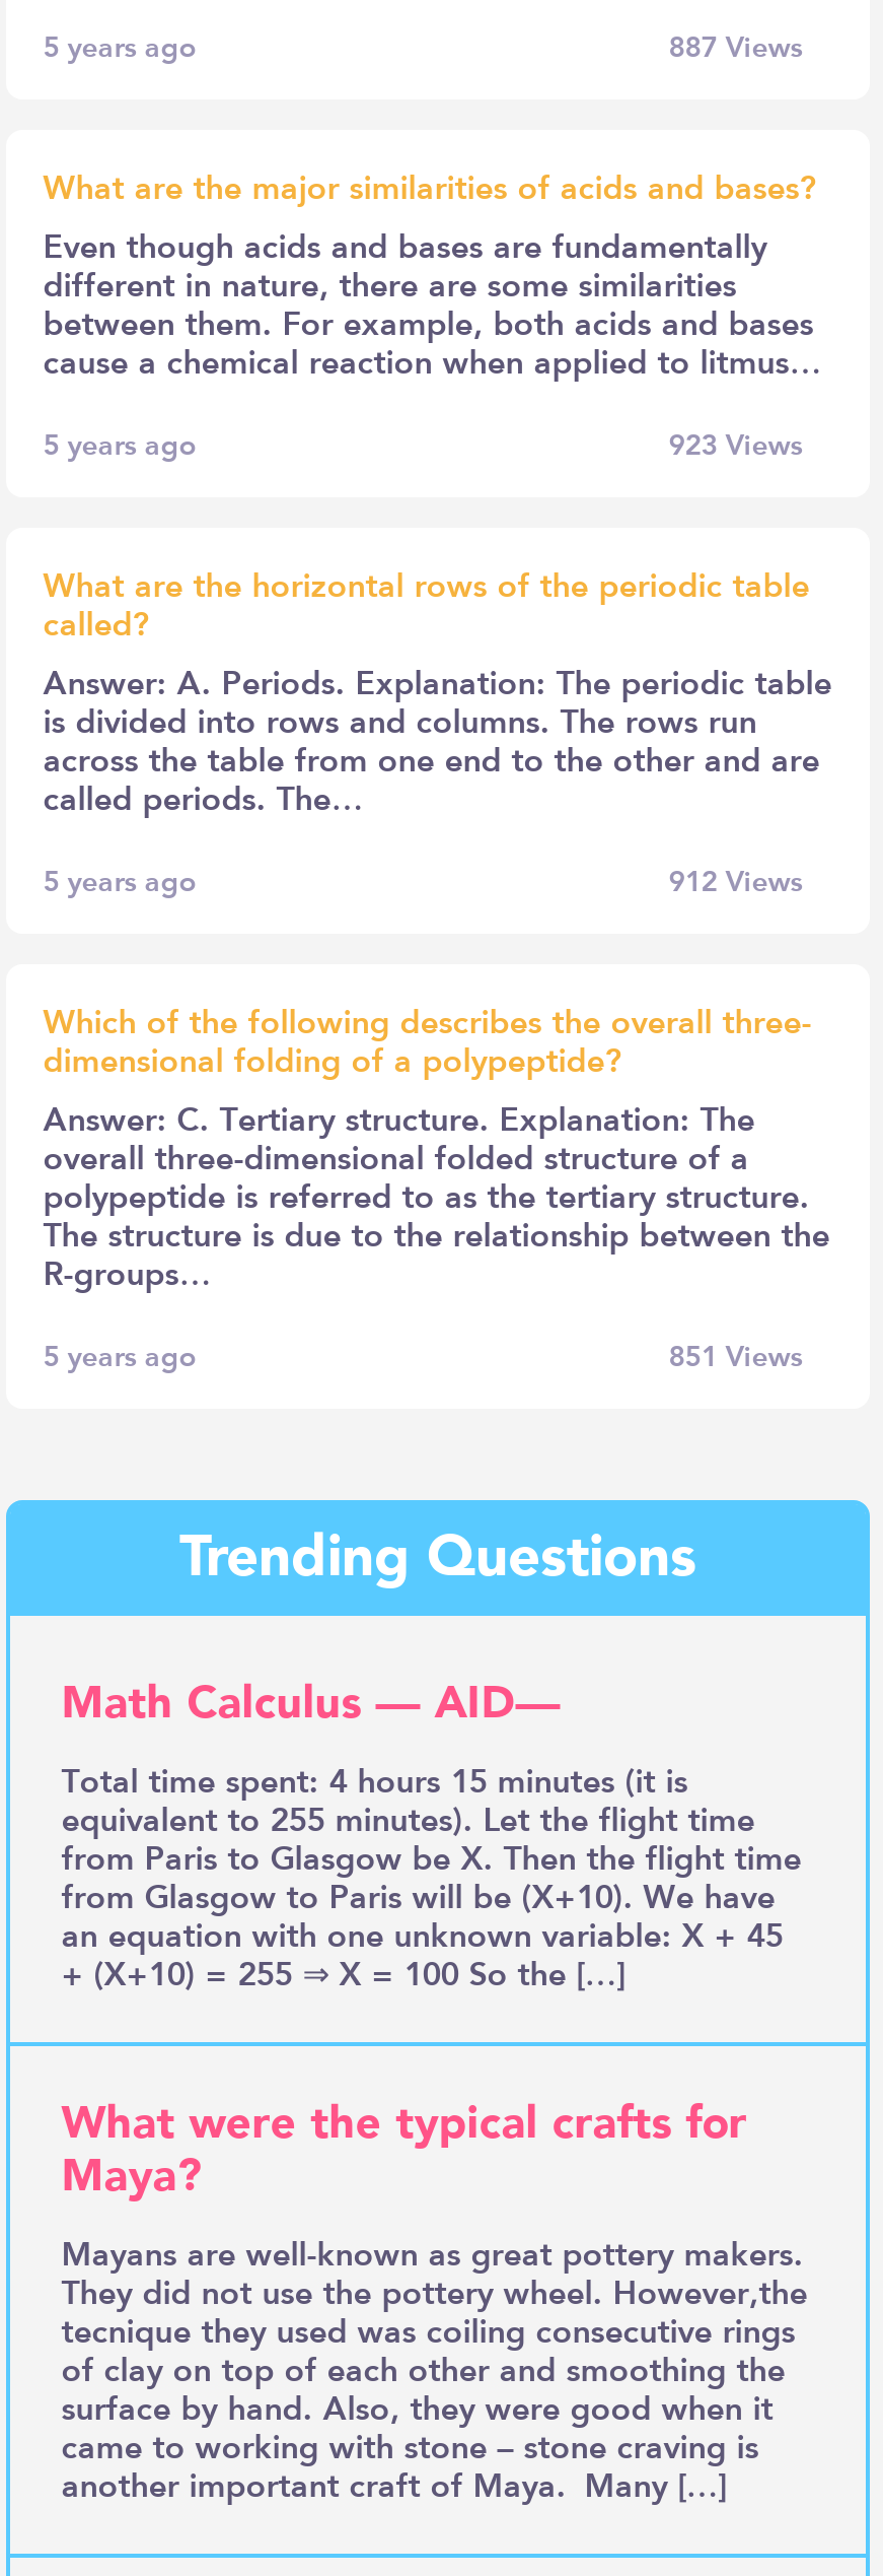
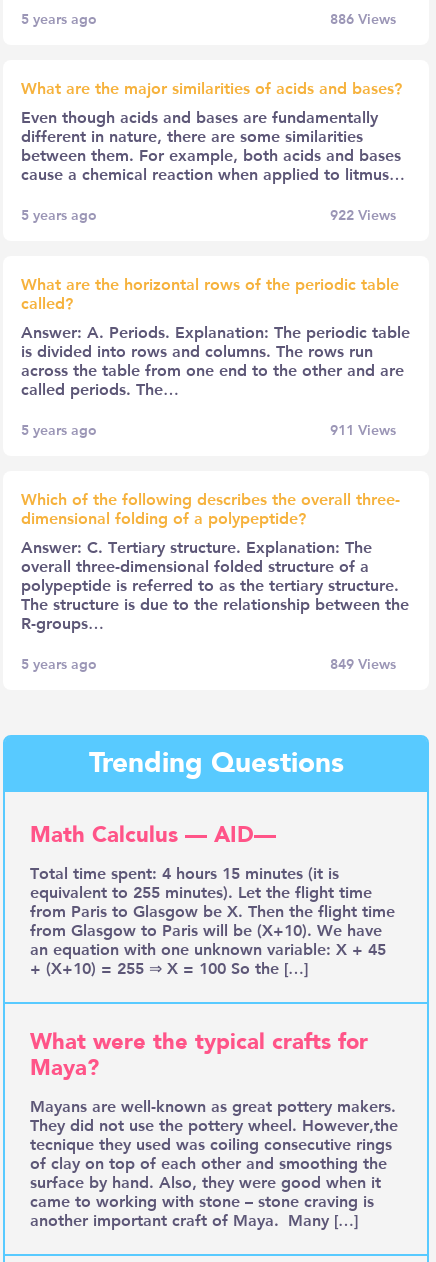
[669,27,803,64] 887 Views -> [330,9,396,27] 886 Views
[669,425,803,462] 923 Views -> [330,205,396,223] 922 Views
[669,862,803,898] 912 Views -> [330,420,396,438] 911 Views
[669,1337,803,1373] 851 Views -> [330,654,396,672] 849 Views

